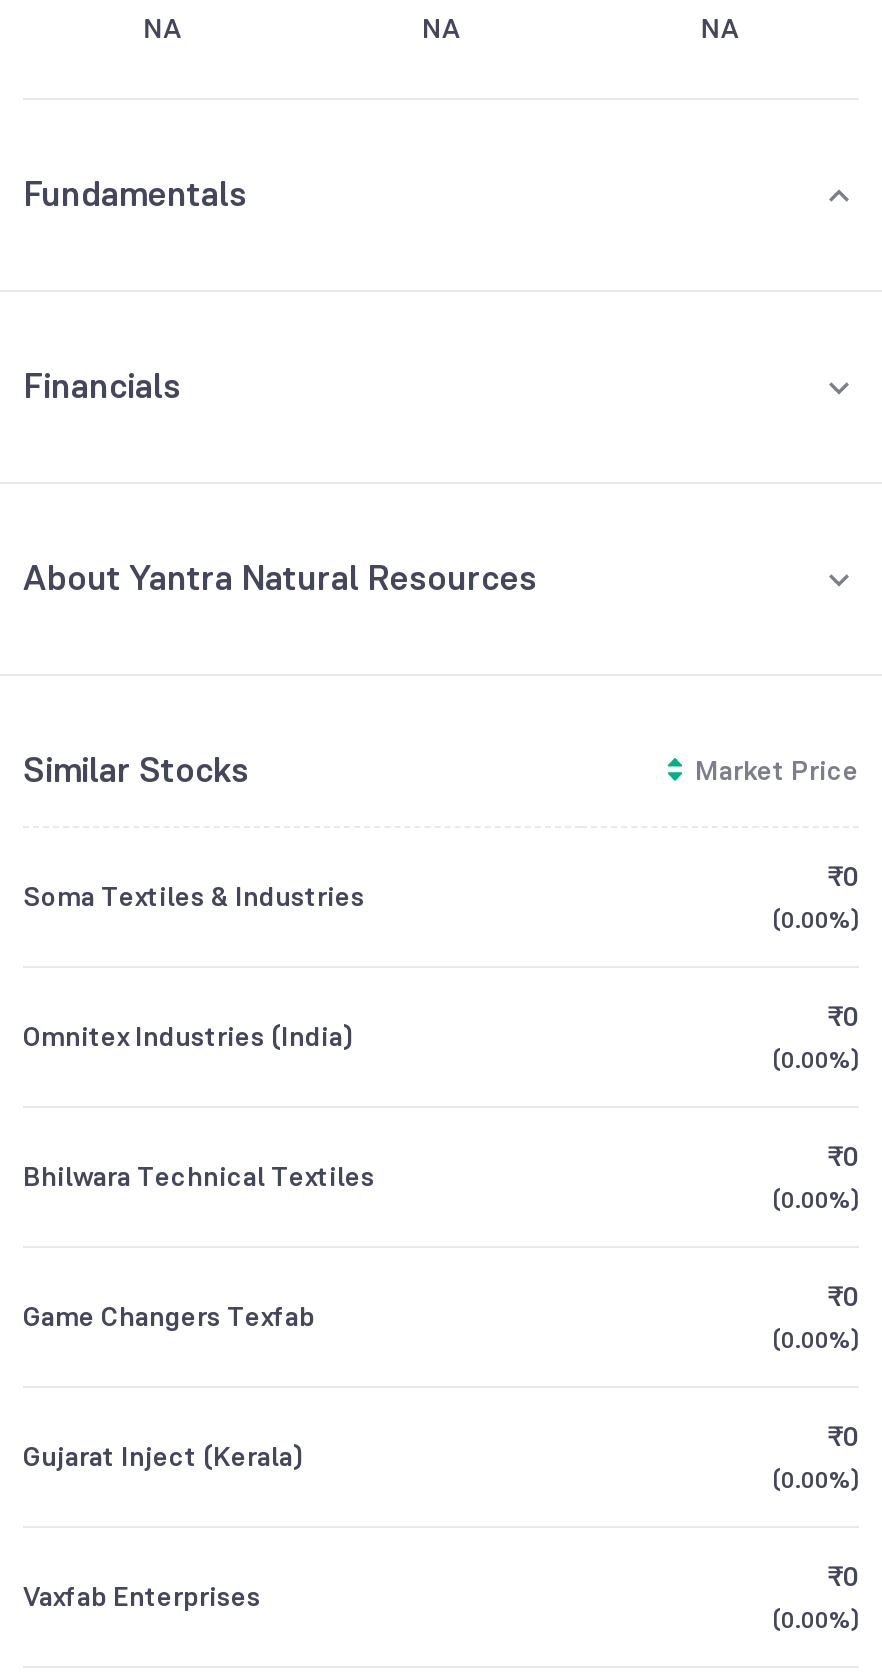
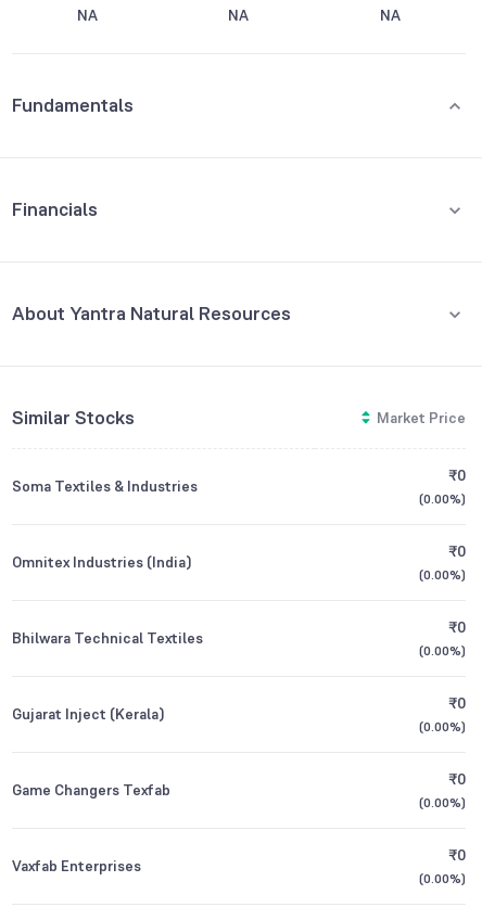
moved [23,1298,315,1334] -> [12,780,170,800]: Game Changers Texfab
moved [23,1438,303,1474] -> [12,704,164,724]: Gujarat Inject (Kerala)

